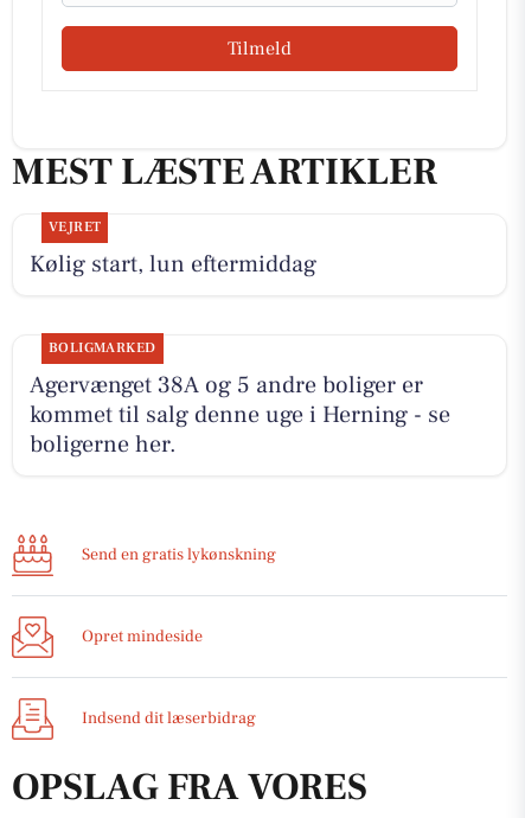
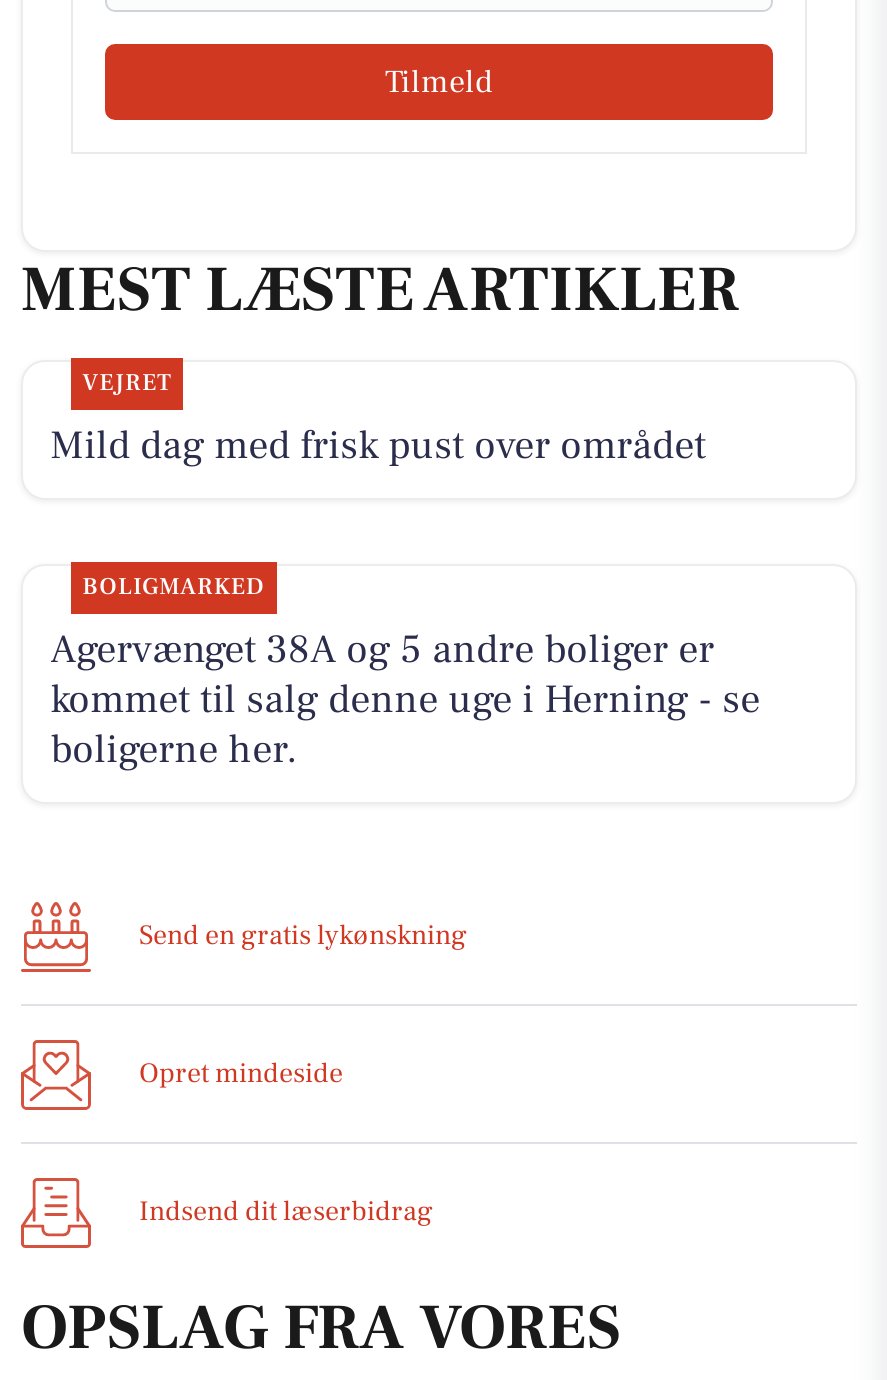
[29,248,316,279] Kølig start, lun eftermiddag -> [50,419,706,471] Mild dag med frisk pust over området

